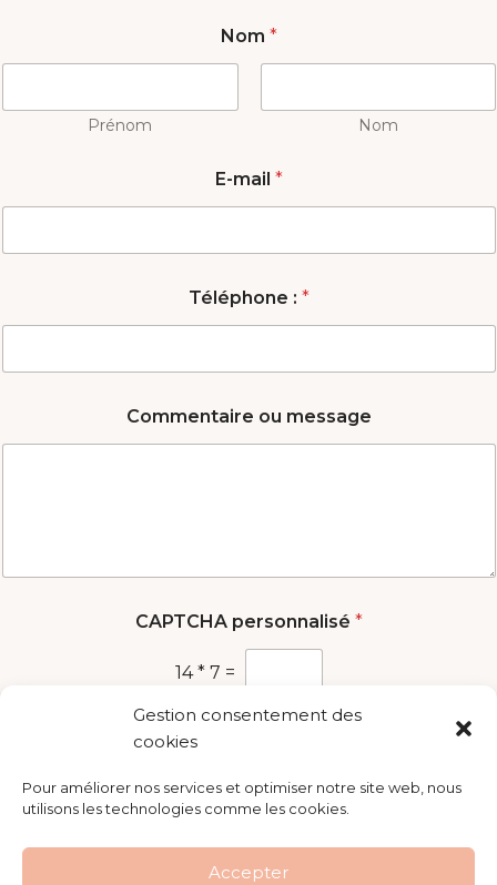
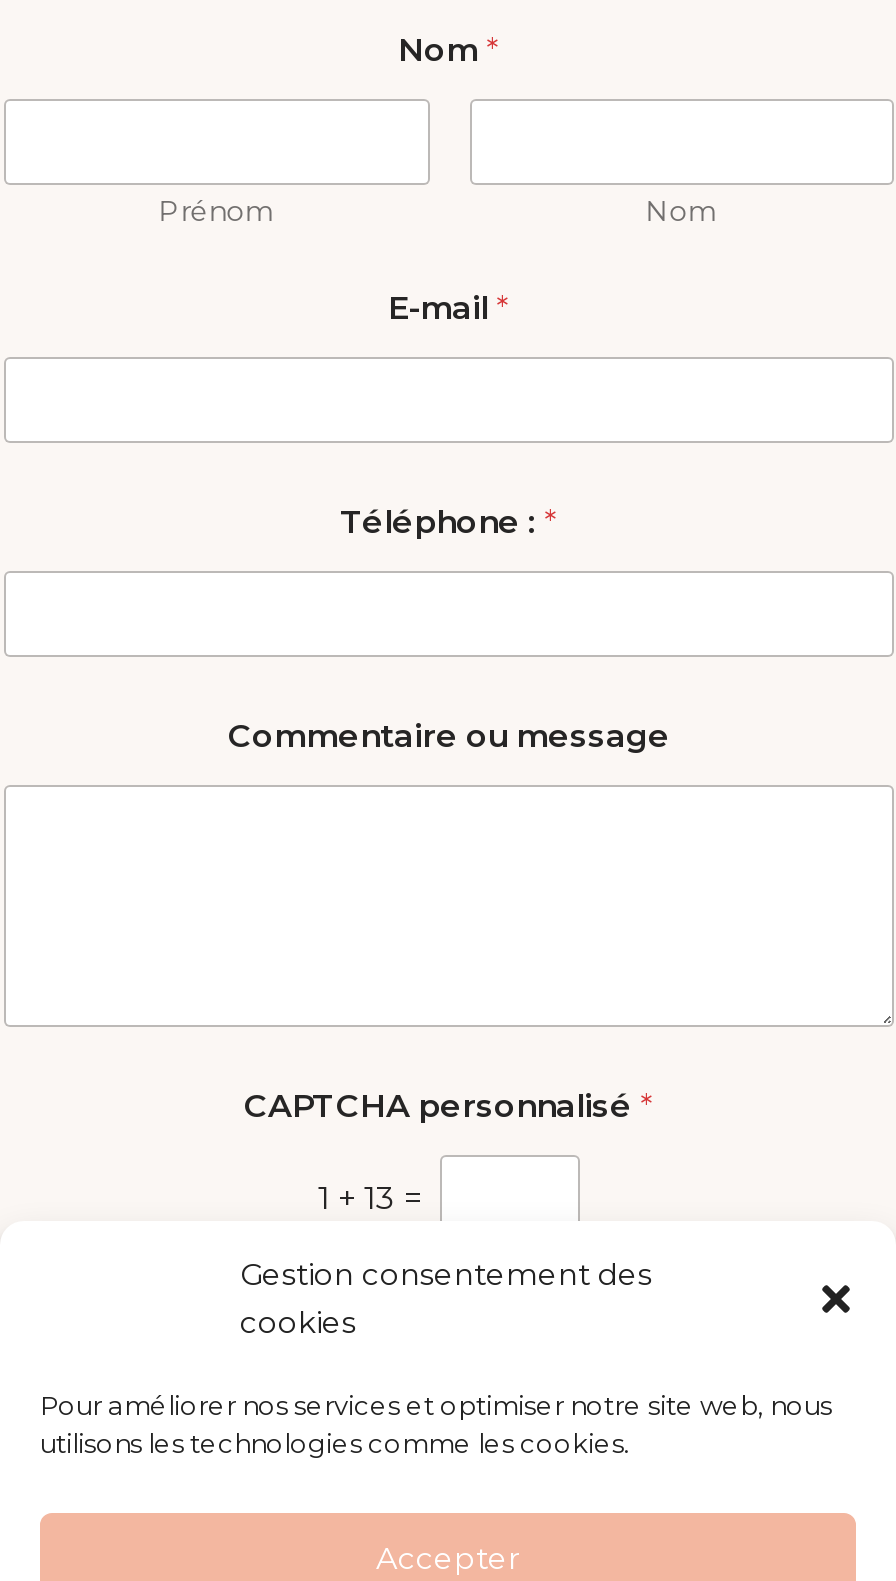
[175,662,235,683] 14 * 7 = -> [318,1178,422,1216] 1 + 13 =

